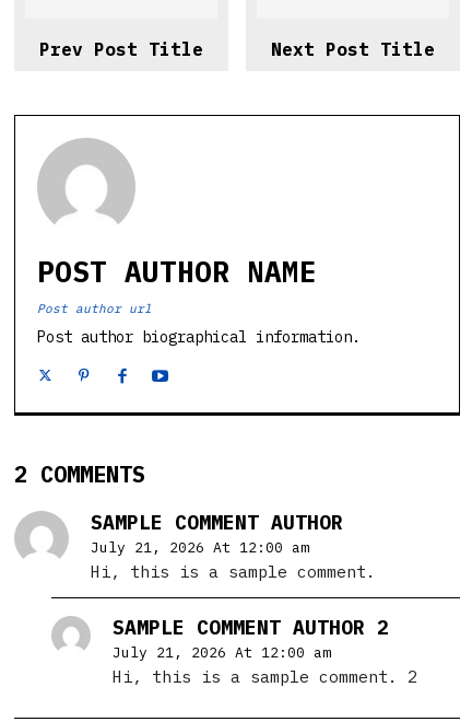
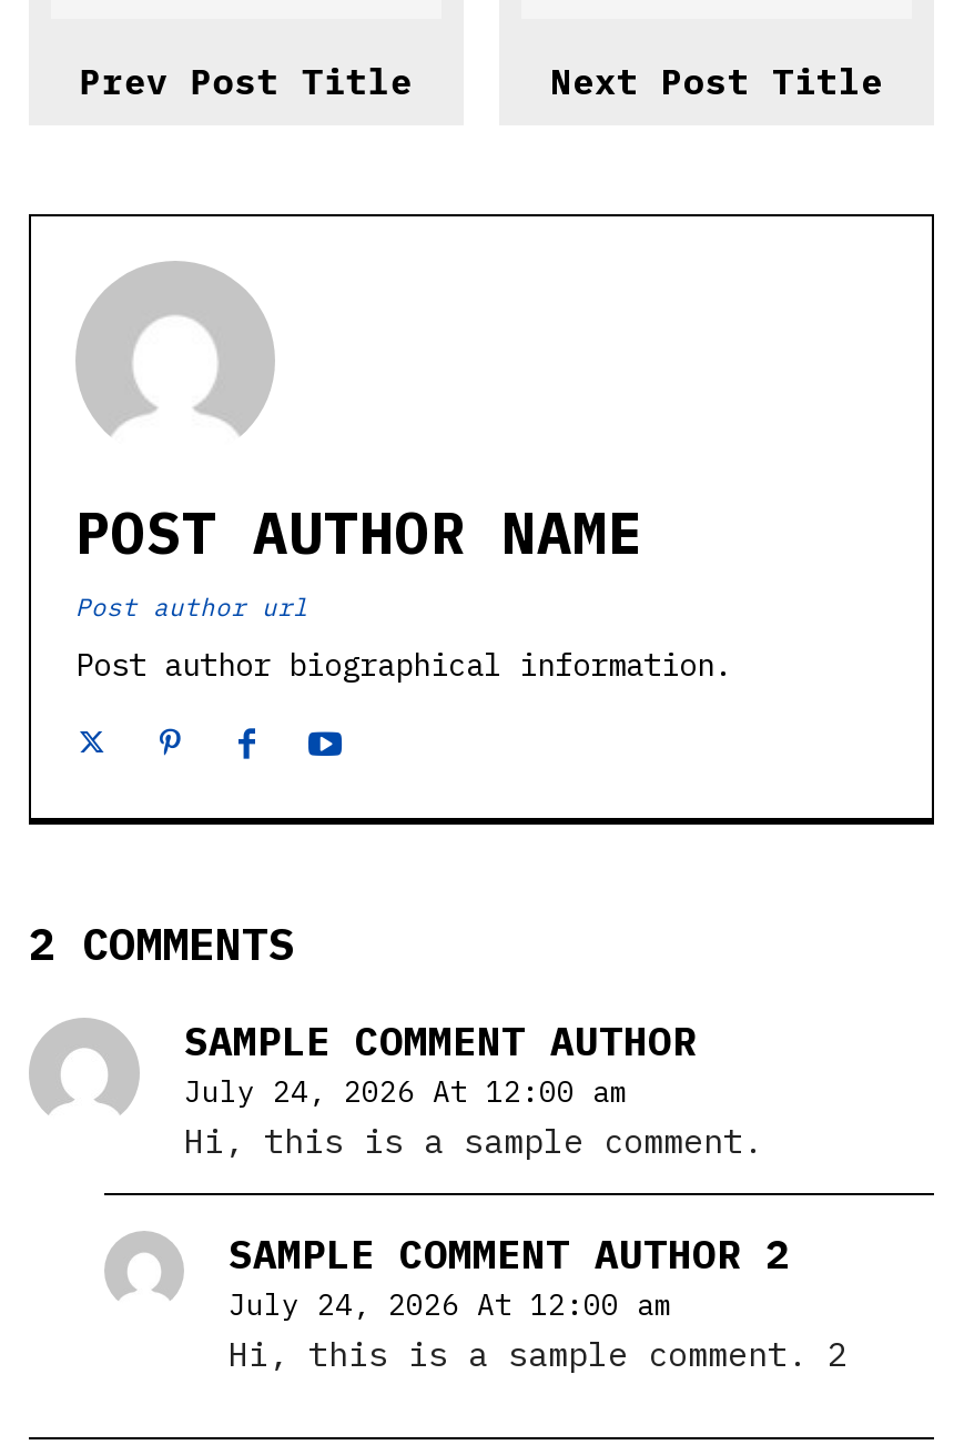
[91,538,309,557] July 21, 2026 At 12:00 am -> [184,1073,628,1111] July 24, 2026 At 12:00 am
[113,643,331,662] July 21, 2026 At 12:00 am -> [229,1287,672,1324] July 24, 2026 At 12:00 am

